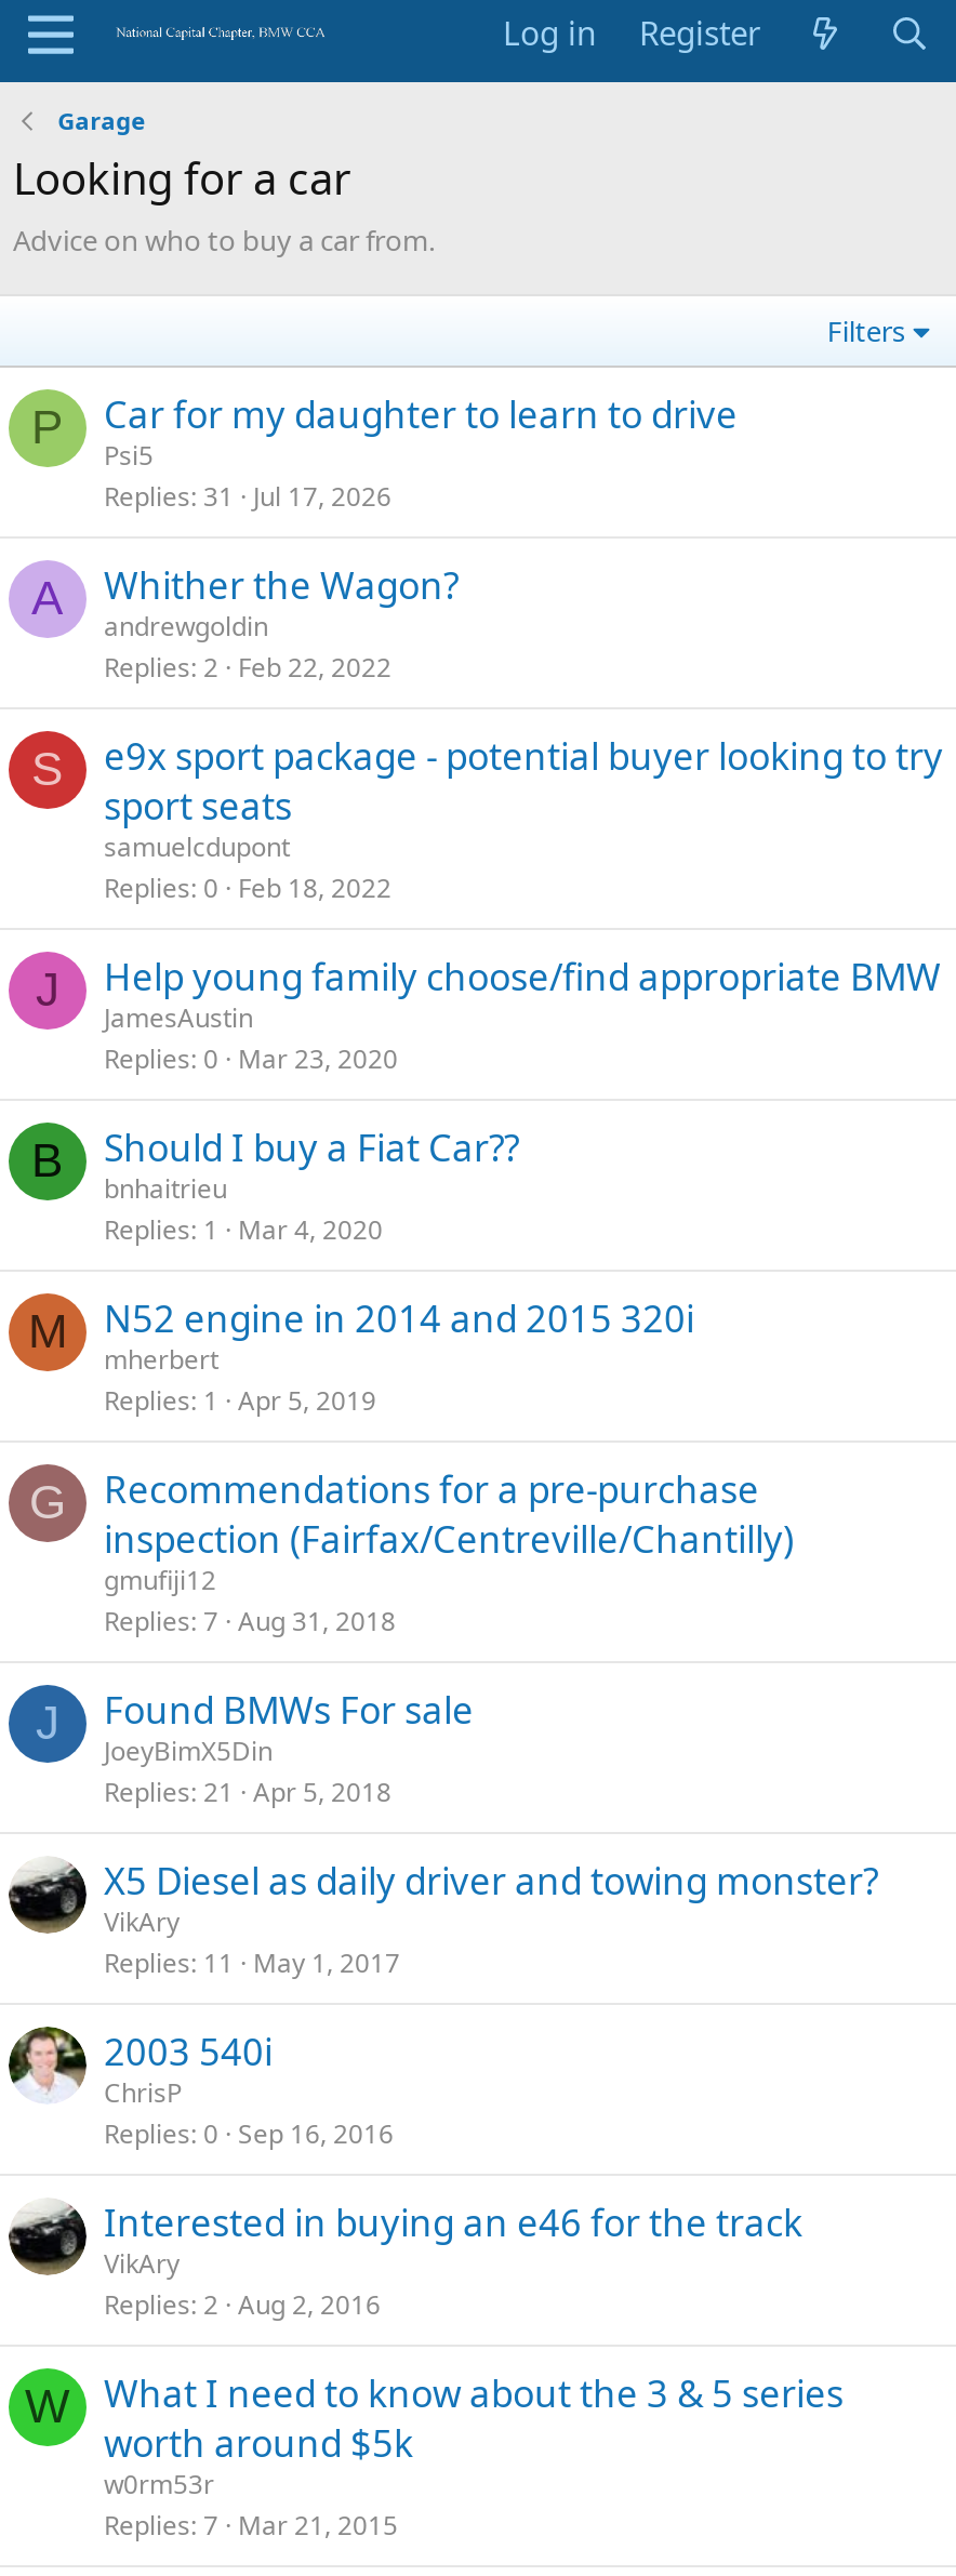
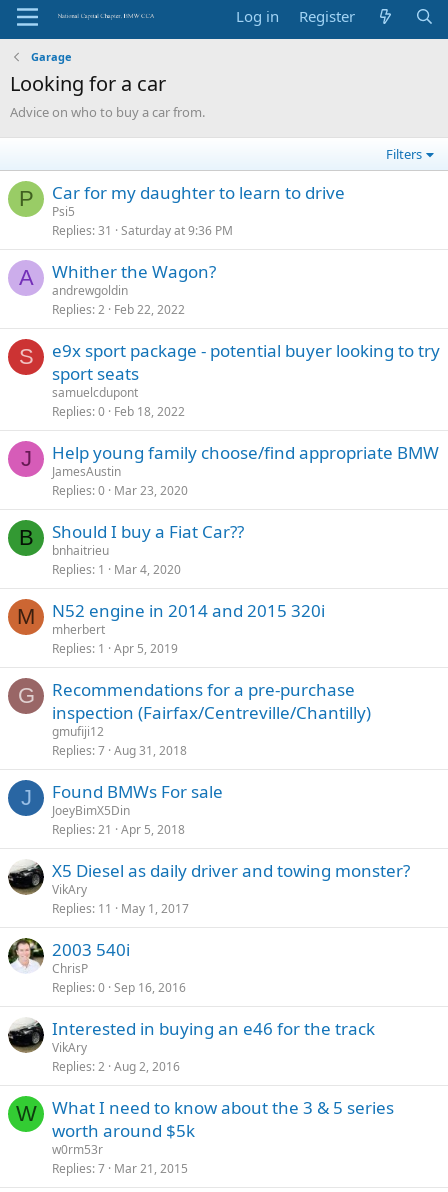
[104,478,391,515] Replies 31 Jul 17, 2026 -> [52,222,233,239] Replies 31 Saturday at 9:36 PM

